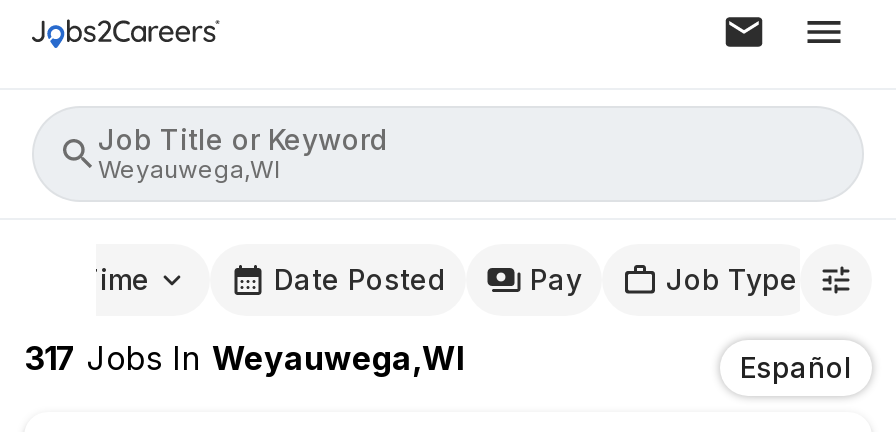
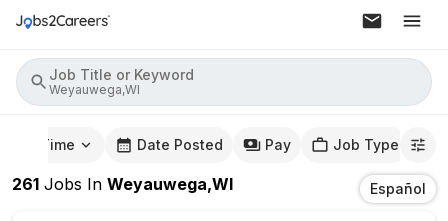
[24,338,464,378] 317 Jobs In Weyauwega,WI -> [12,174,233,194] 261 Jobs In Weyauwega,WI

